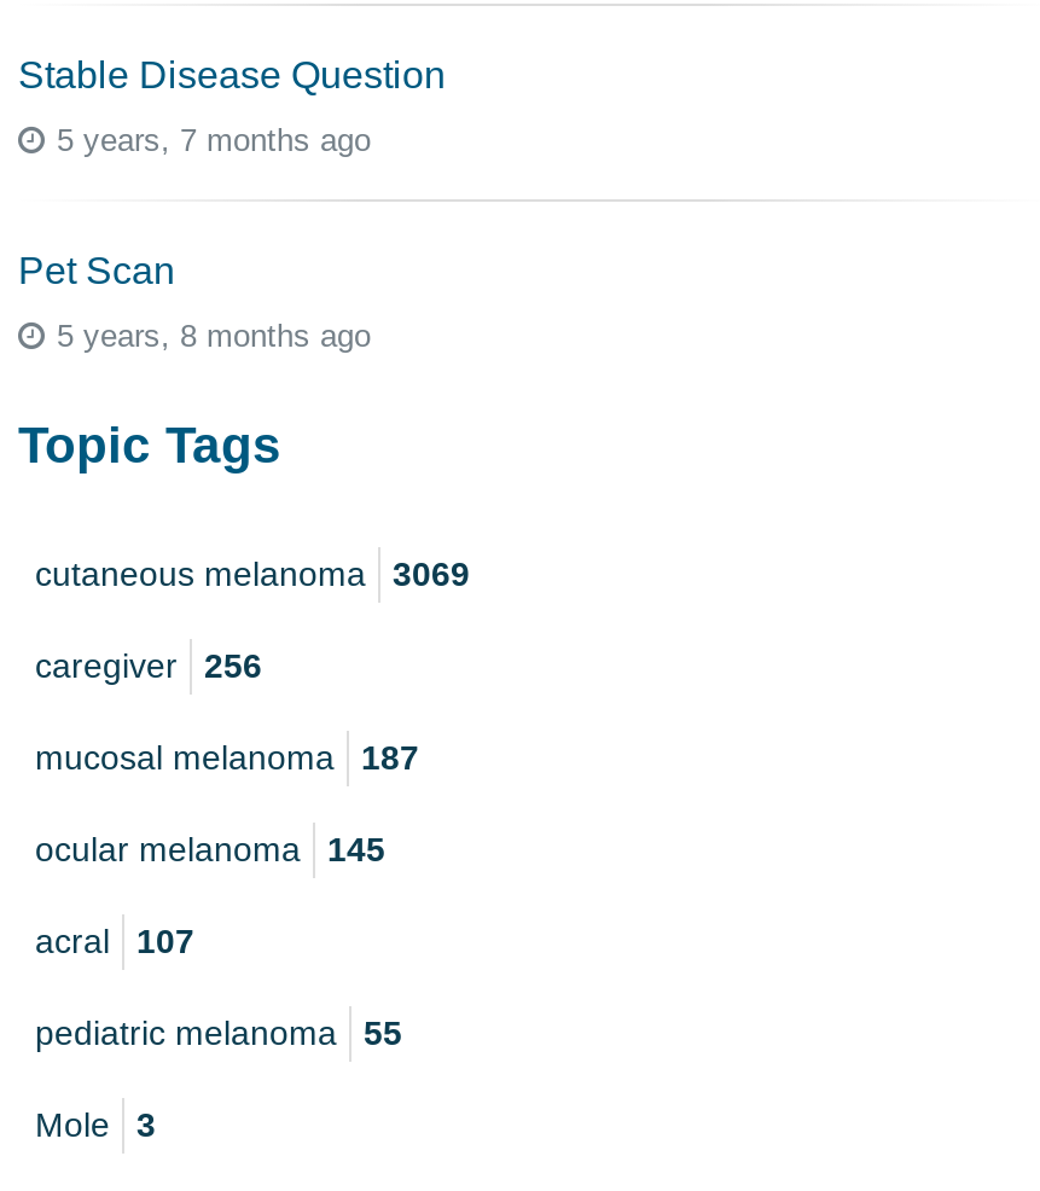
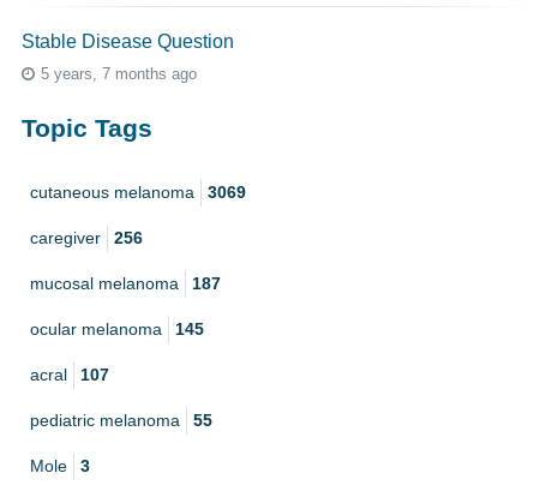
[18,250,371,354] Pet Scan | 5 years, 8 months ago -> none

